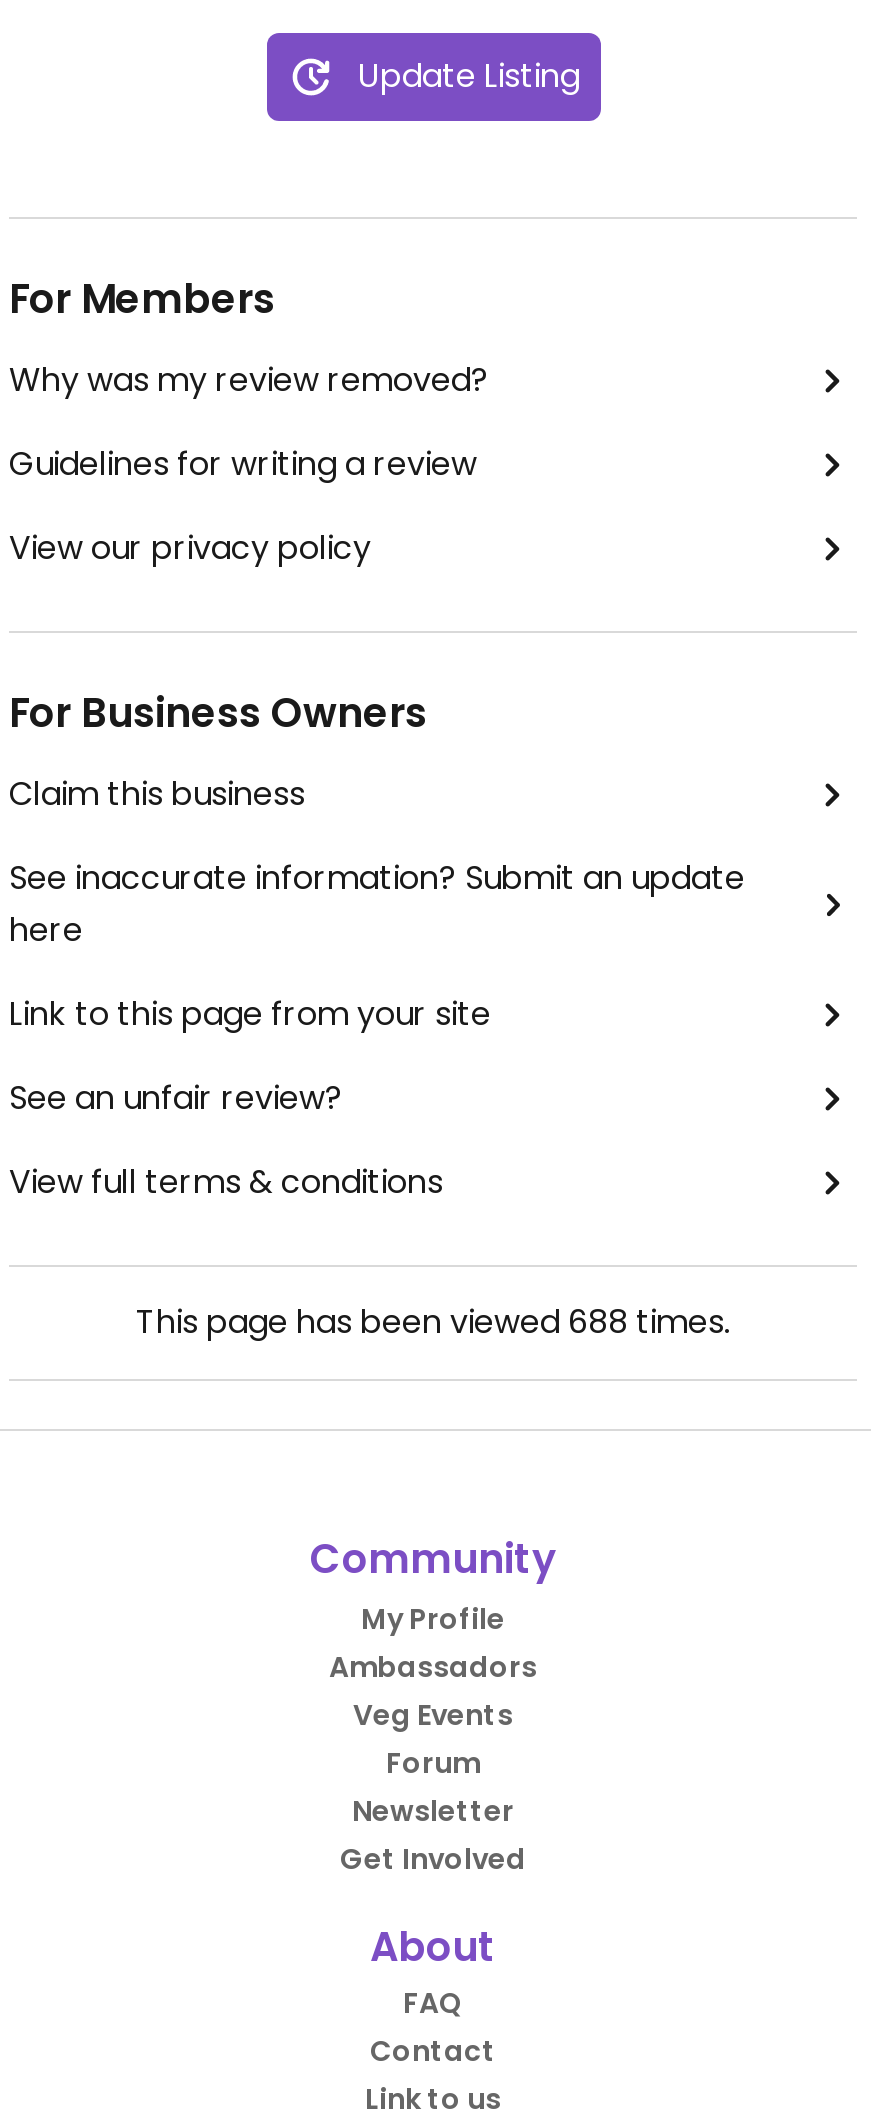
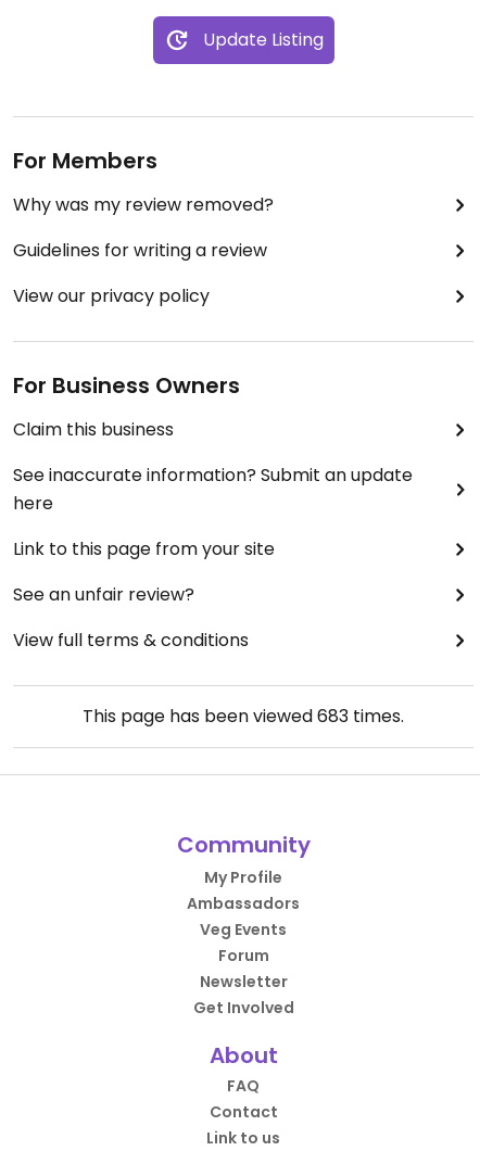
[136,1299,730,1345] This page has been viewed 688 times. -> [83,704,404,729] This page has been viewed 683 times.

